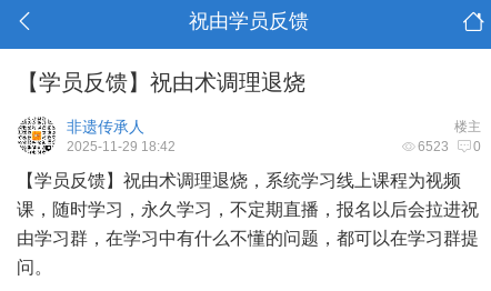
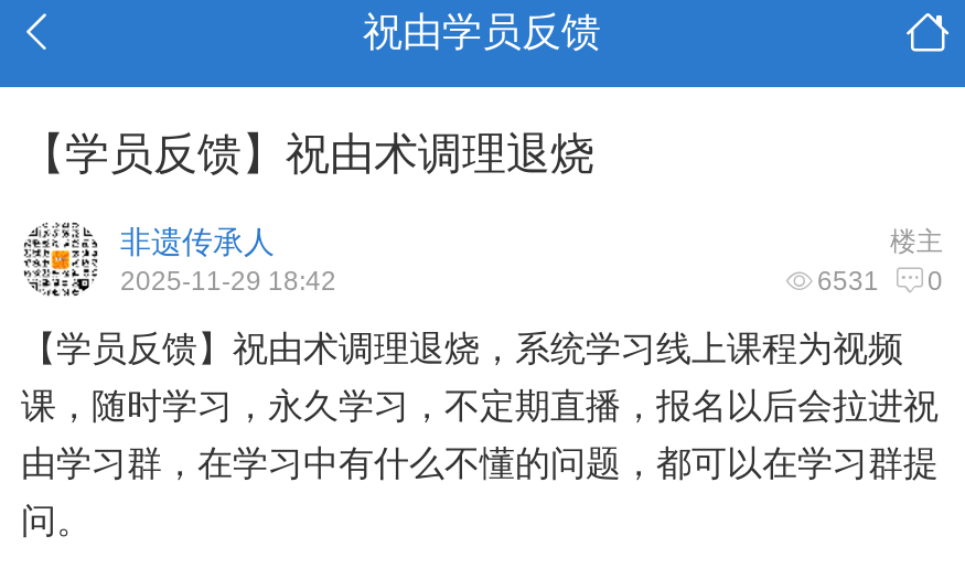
[418,139,481,154] 6523 0 -> [817,266,943,297] 6531 0

